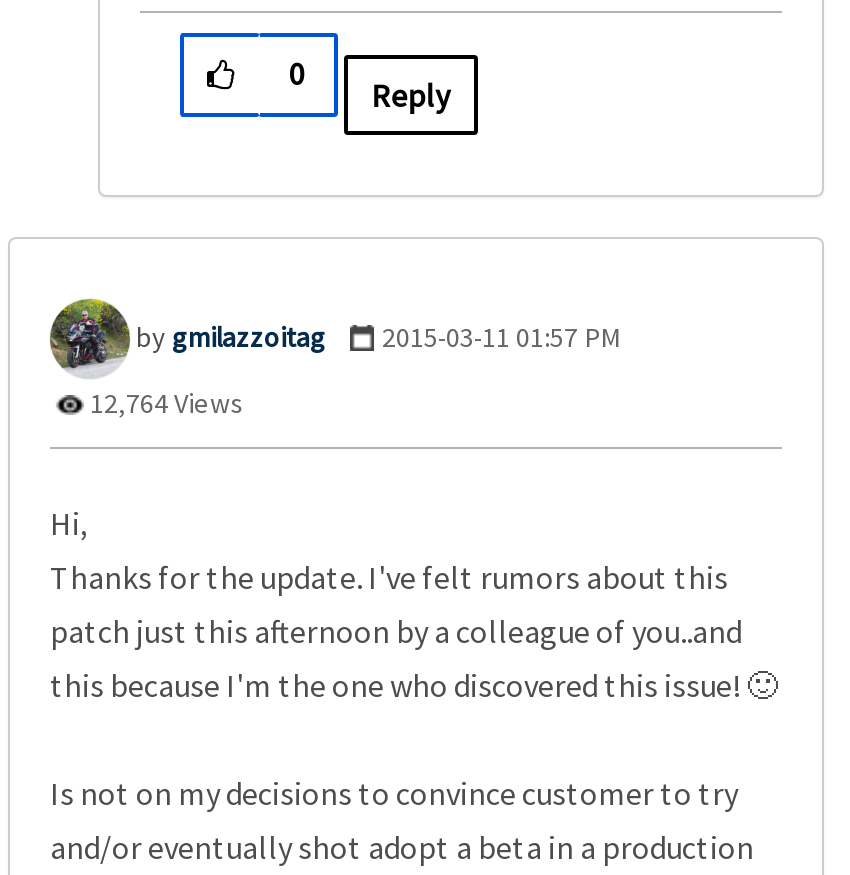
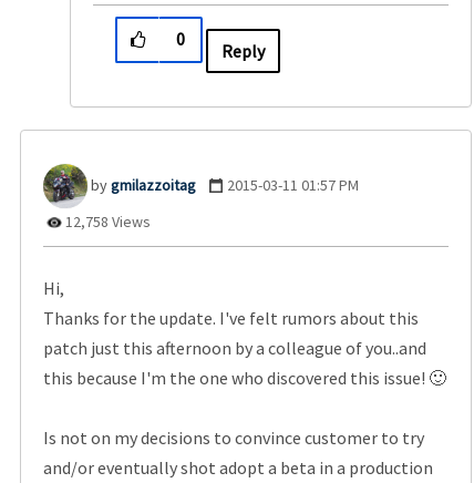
[84,386,244,422] 12,764 Views -> [62,212,151,232] 12,758 Views

